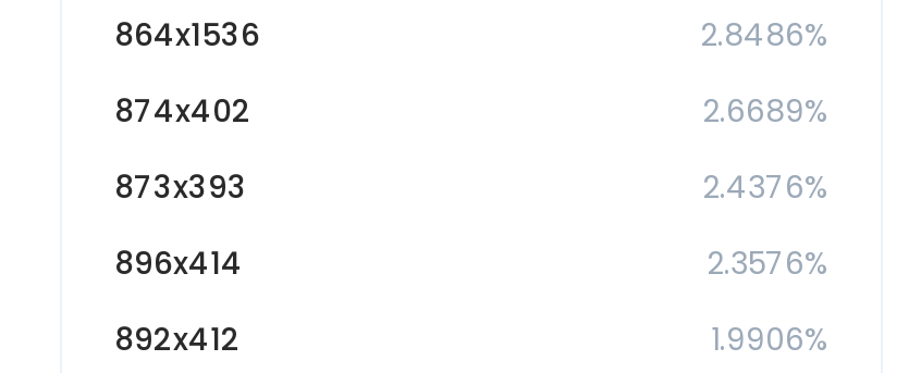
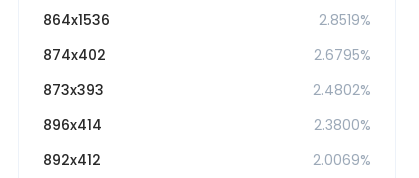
[700,13,828,57] 2.8486% -> [319,10,371,30] 2.8519%
[702,89,828,133] 2.6689% -> [314,45,371,65] 2.6795%
[702,165,828,209] 2.4376% -> [313,80,371,100] 2.4802%
[707,241,828,285] 2.3576% -> [314,115,371,135] 2.3800%
[711,318,828,361] 1.9906% -> [313,150,371,170] 2.0069%

